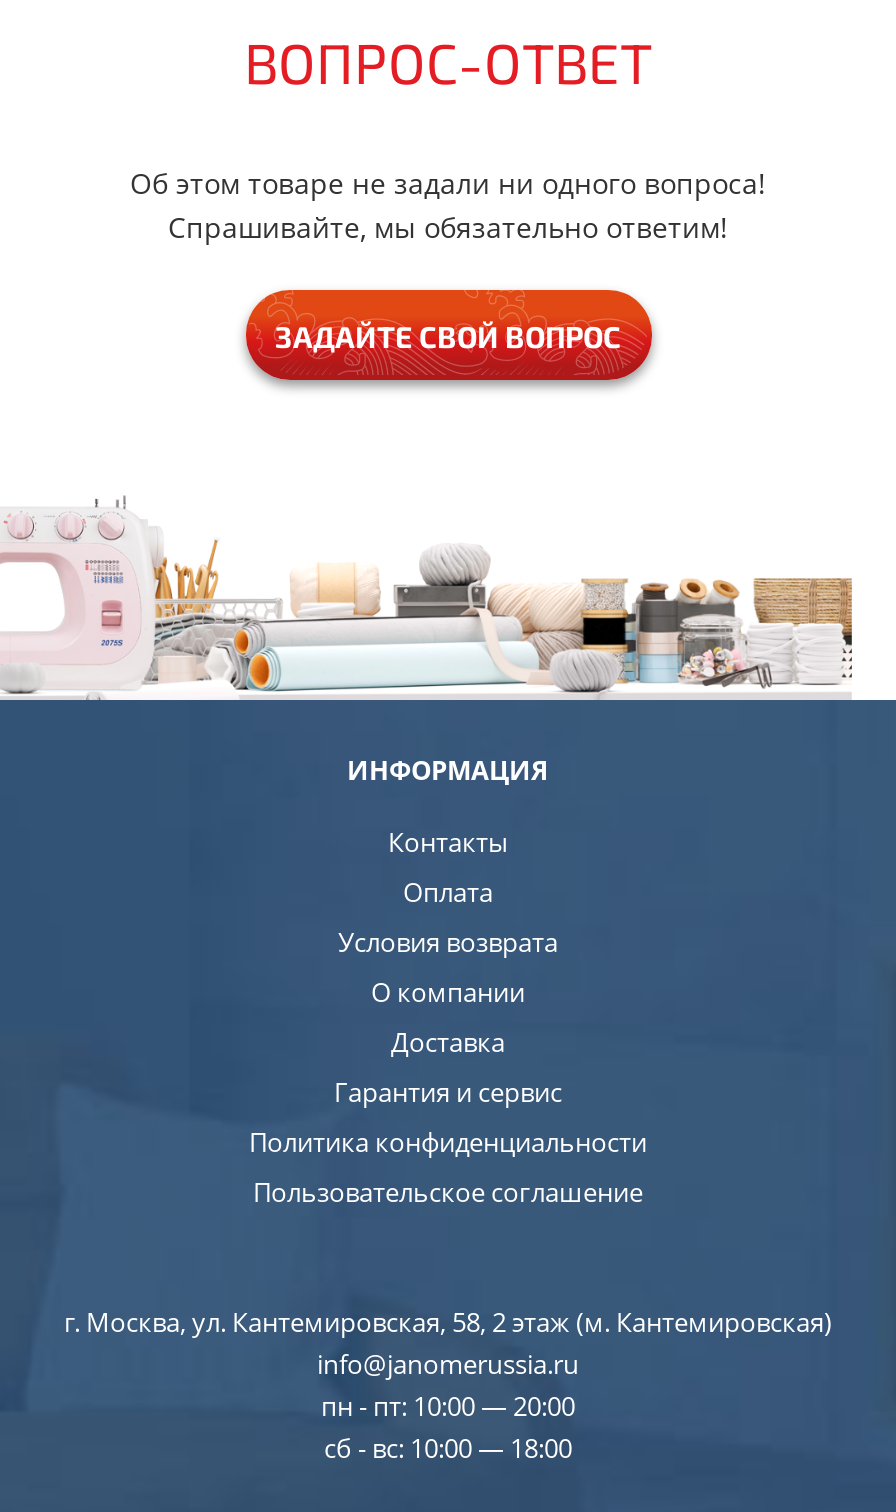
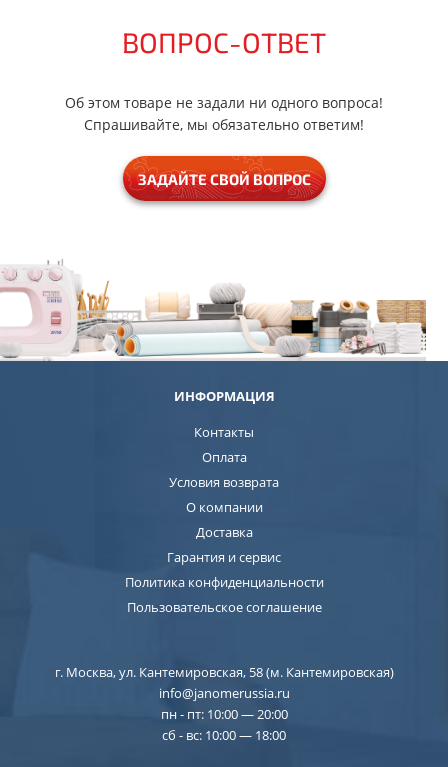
[64,1304,832,1340] г. Москва, ул. Кантемировская, 58, 2 этаж (м. Кантемировская) -> [54,663,393,681] г. Москва, ул. Кантемировская, 58 (м. Кантемировская)

